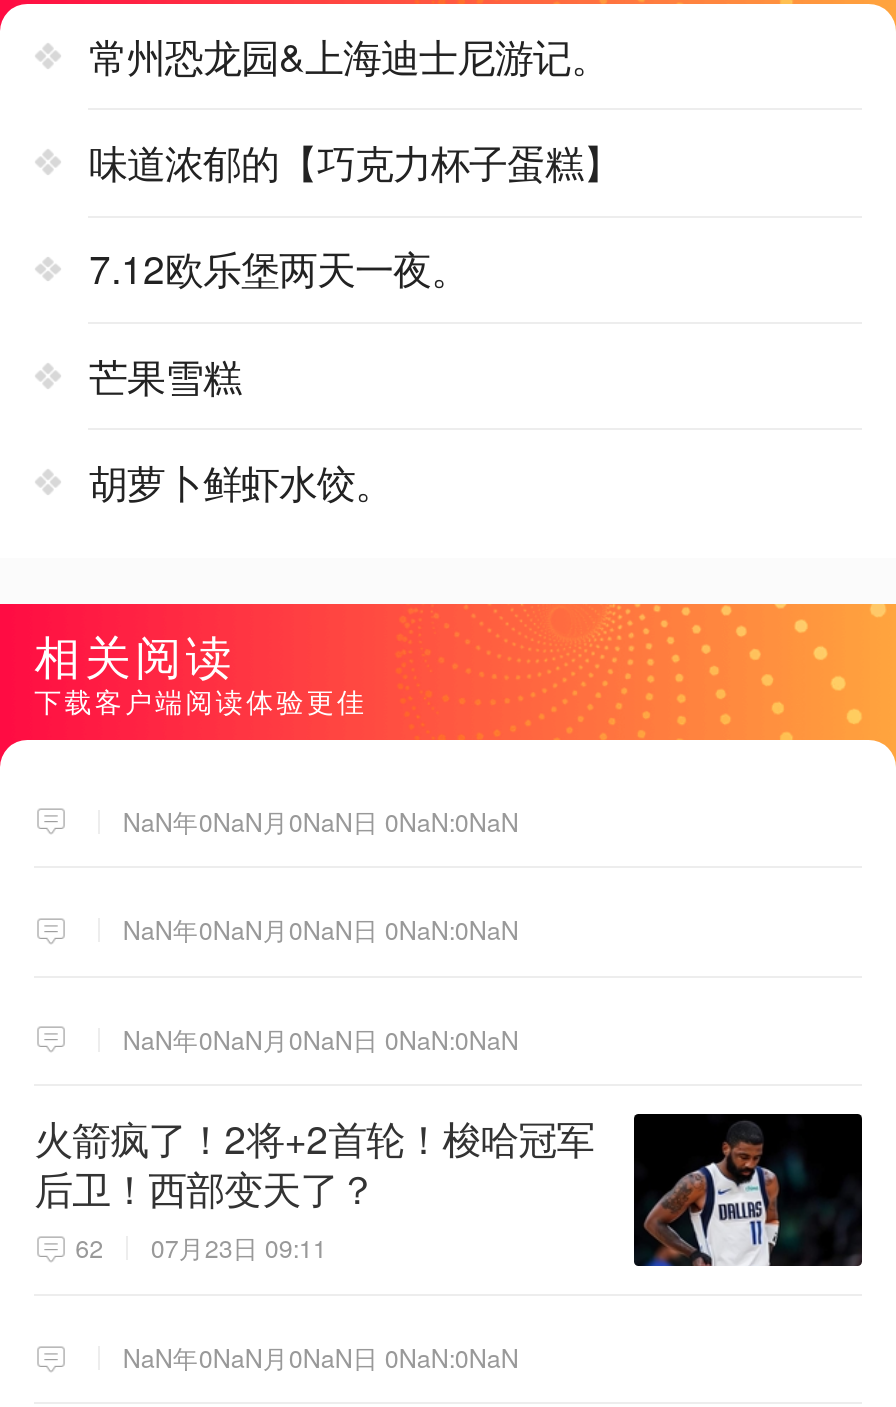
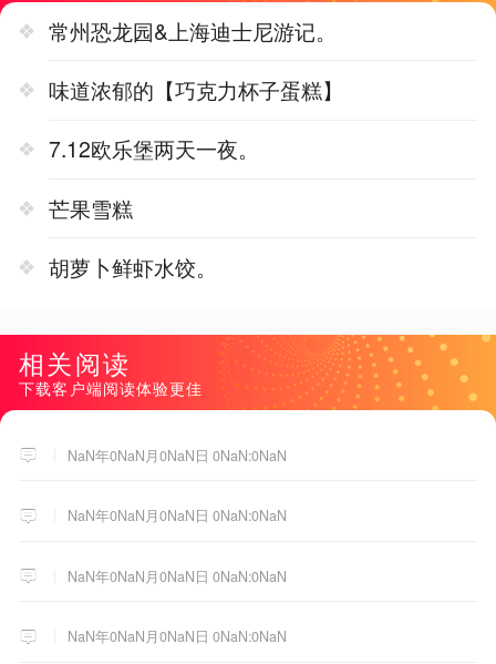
[34,1110,864,1270] [image] | 火箭疯了！2将+2首轮！梭哈冠军 | 后卫！西部变天了？ | 62 | 07月23日 09:11 -> none

